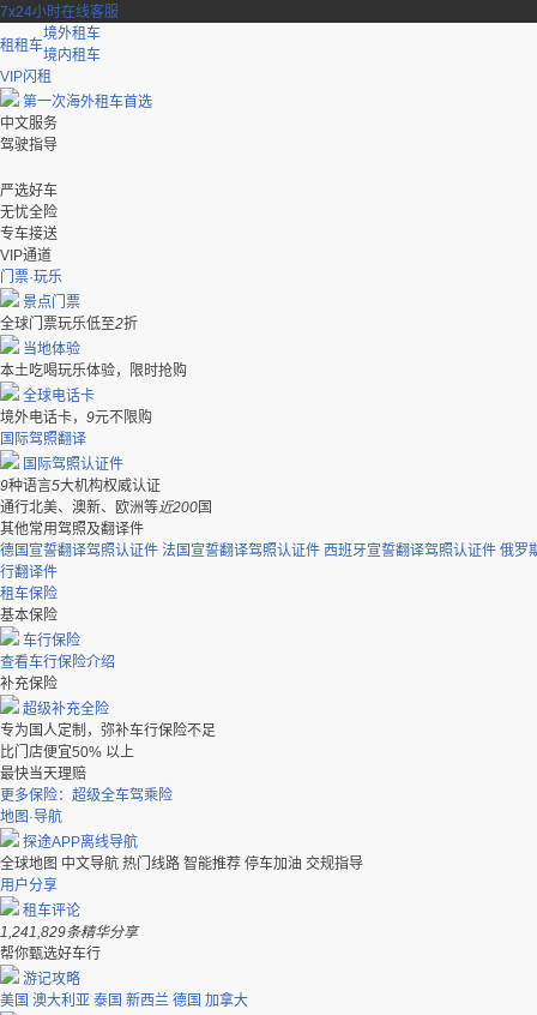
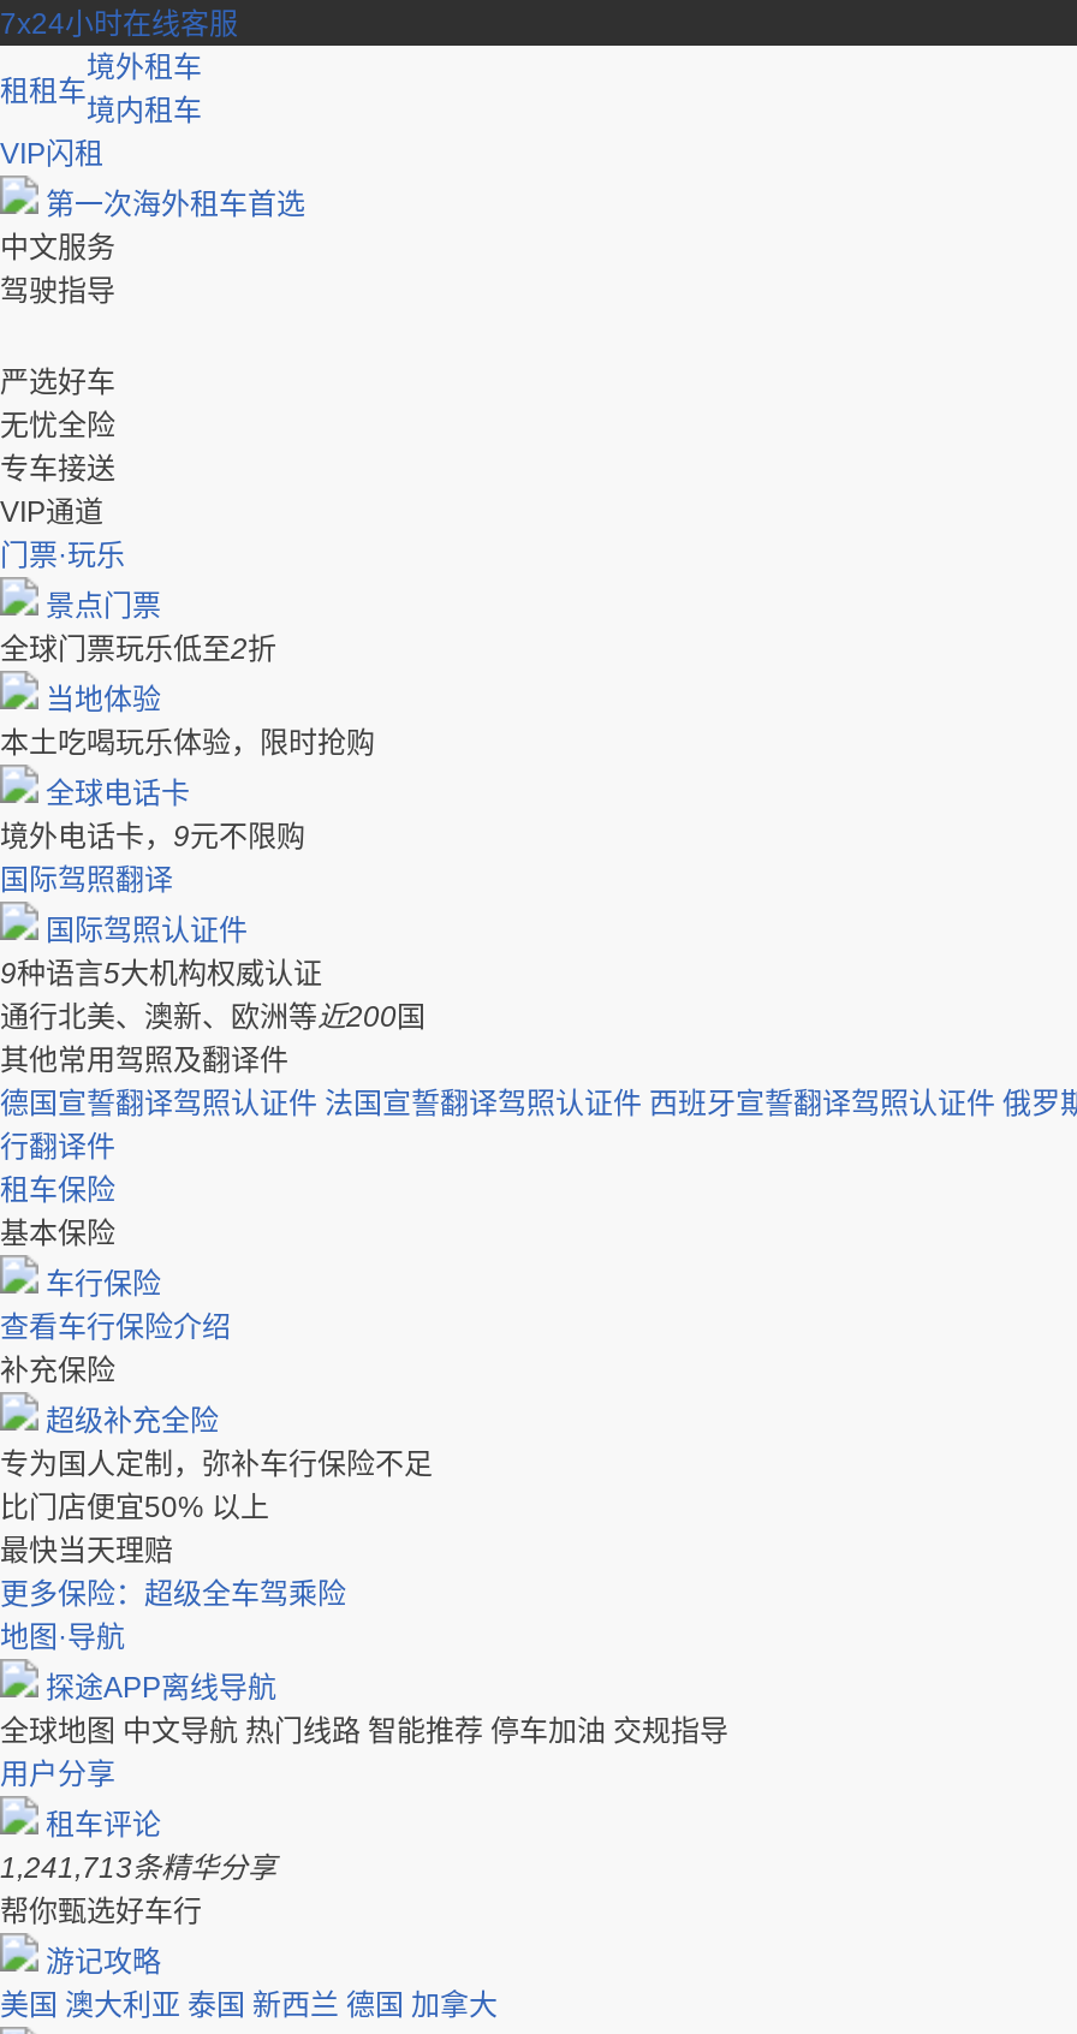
[0,924,138,941] 1,241,829条精华分享 -> [0,1851,276,1885] 1,241,713条精华分享

